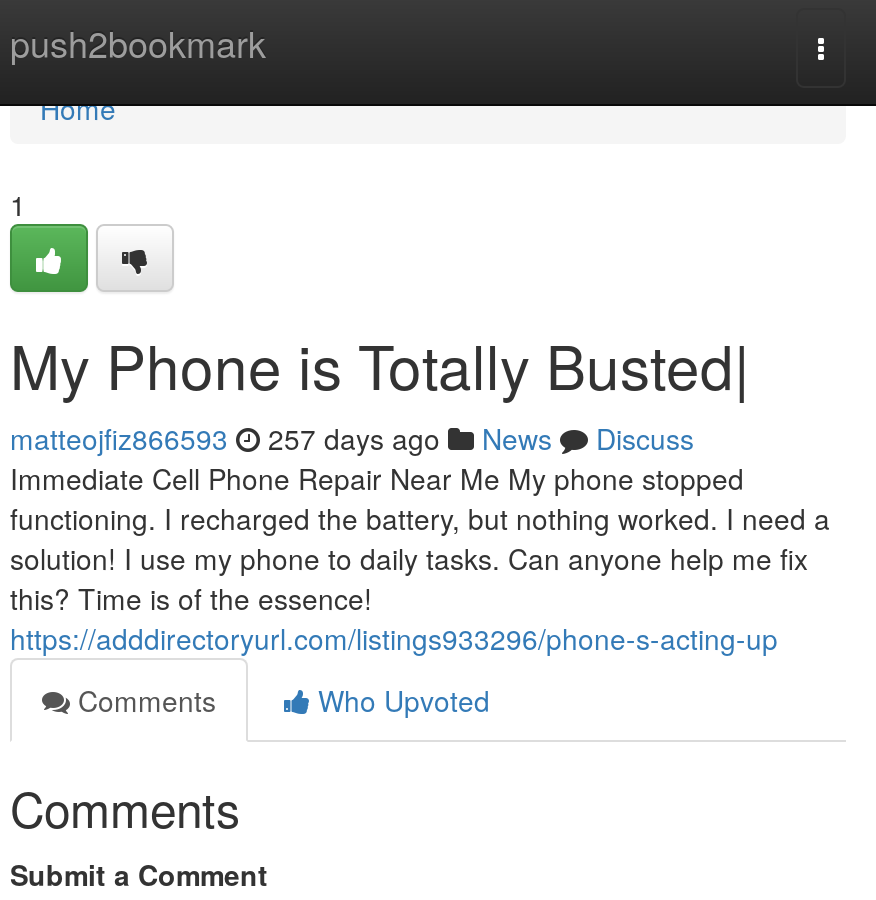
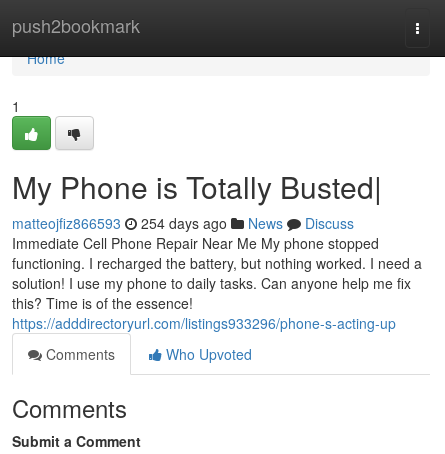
[10,418,694,458] matteojfiz866593 257 days ago News Discuss -> [12,213,354,233] matteojfiz866593 254 days ago News Discuss

